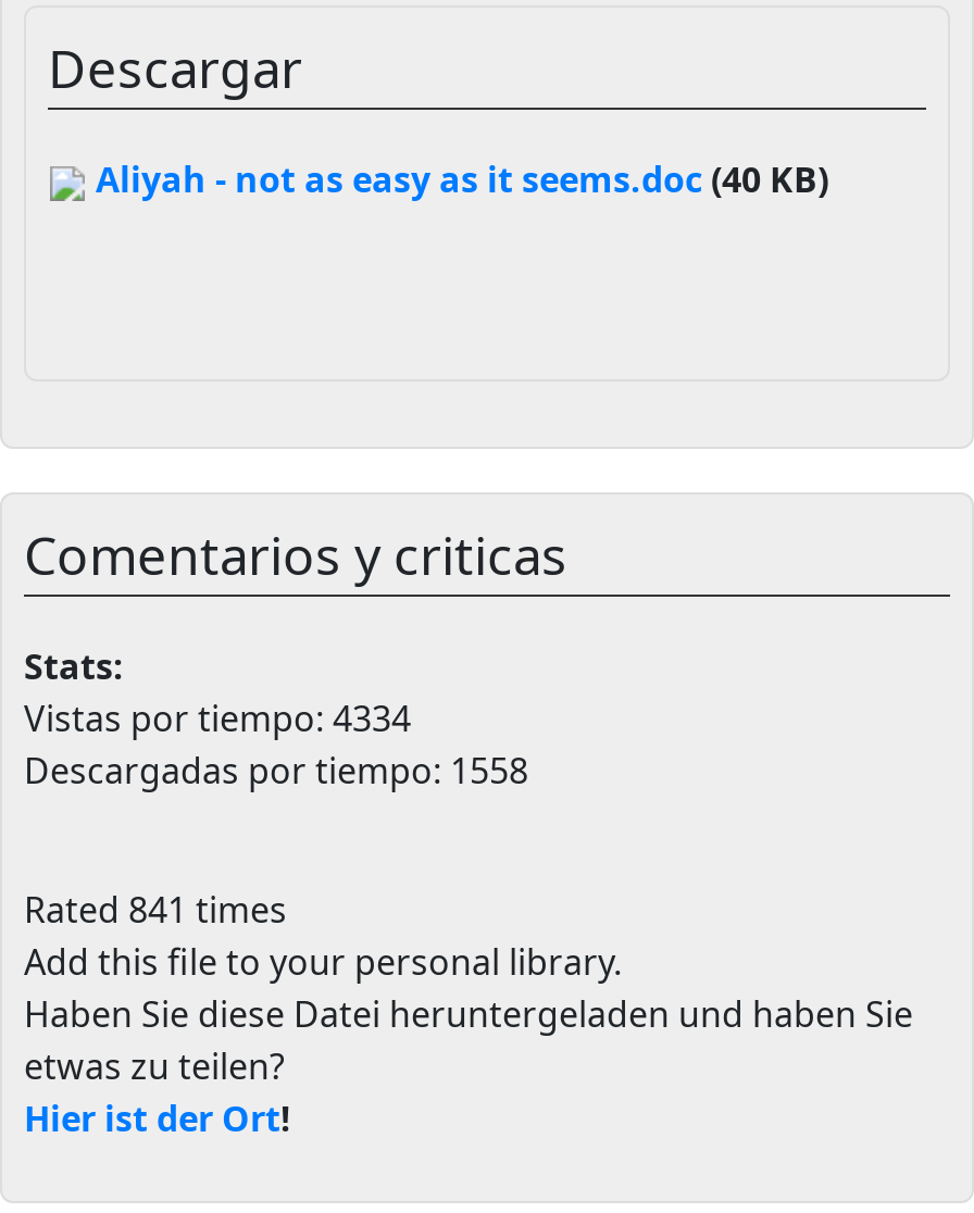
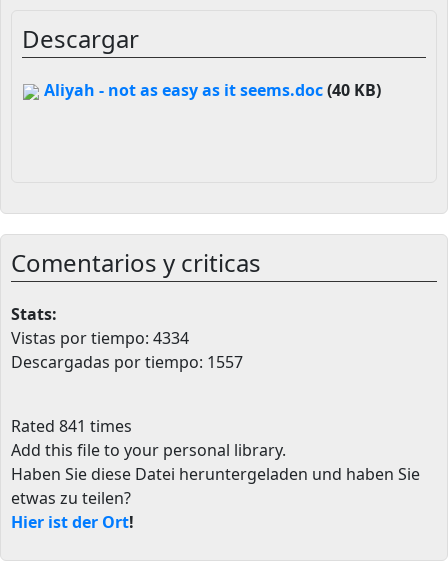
[24,747,528,795] Descargadas por tiempo: 1558 -> [11,351,243,373] Descargadas por tiempo: 1557

